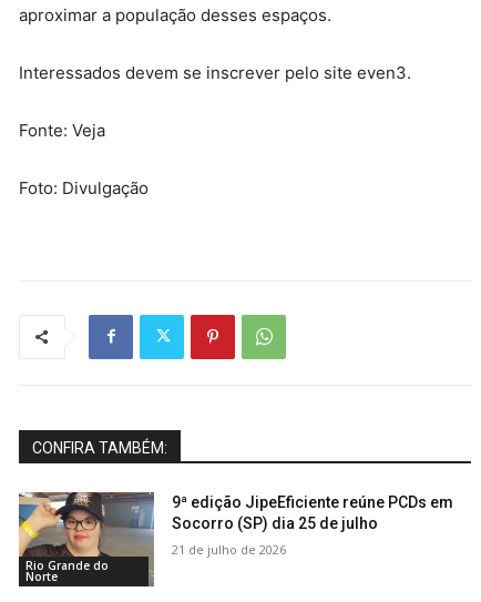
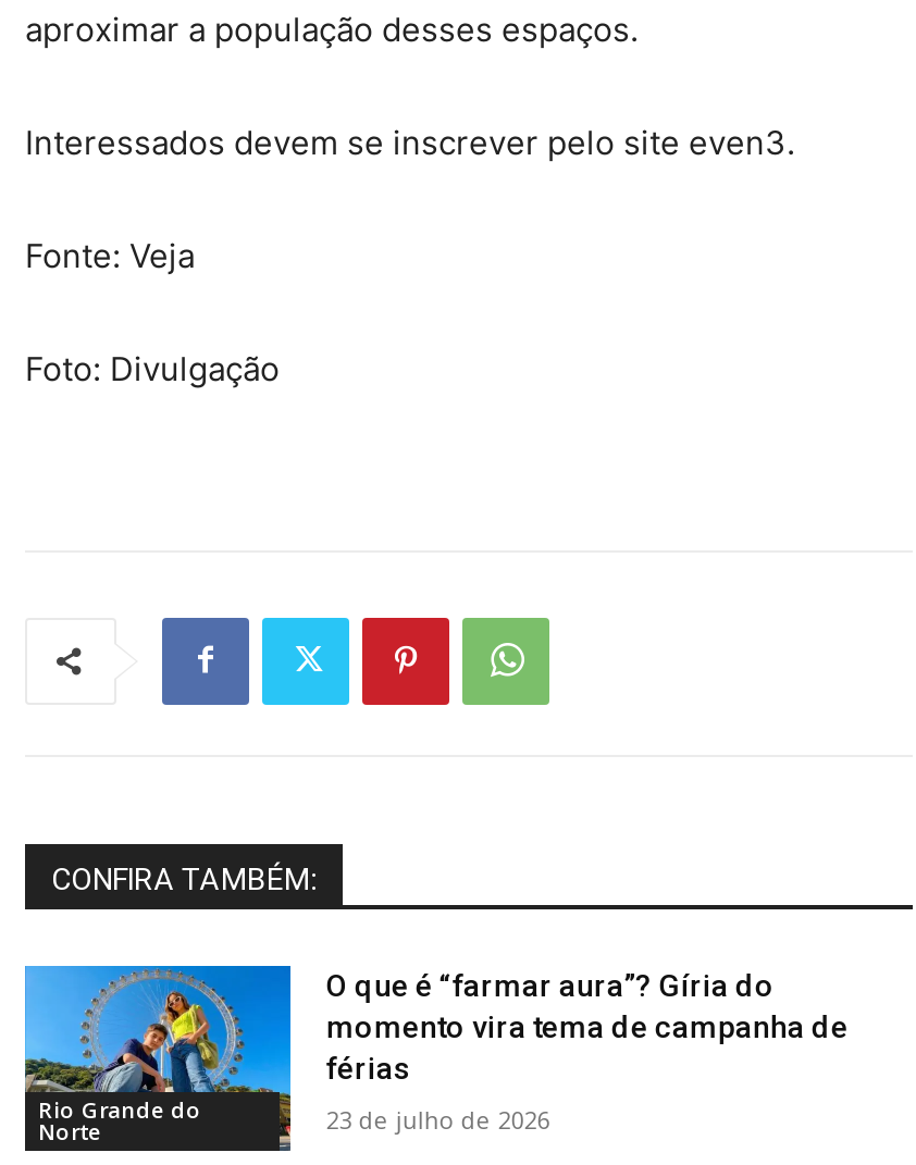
[18,491,454,586] [image] | 9ª edição JipeEficiente reúne PCDs em | Socorro (SP) dia 25 de julho -> [23,964,848,1142] [image] | O que é “farmar aura”? Gíria do | momento vira tema de campanha de | férias
[172,541,286,557] 21 de julho de 2026 -> [326,1102,550,1135] 23 de julho de 2026

